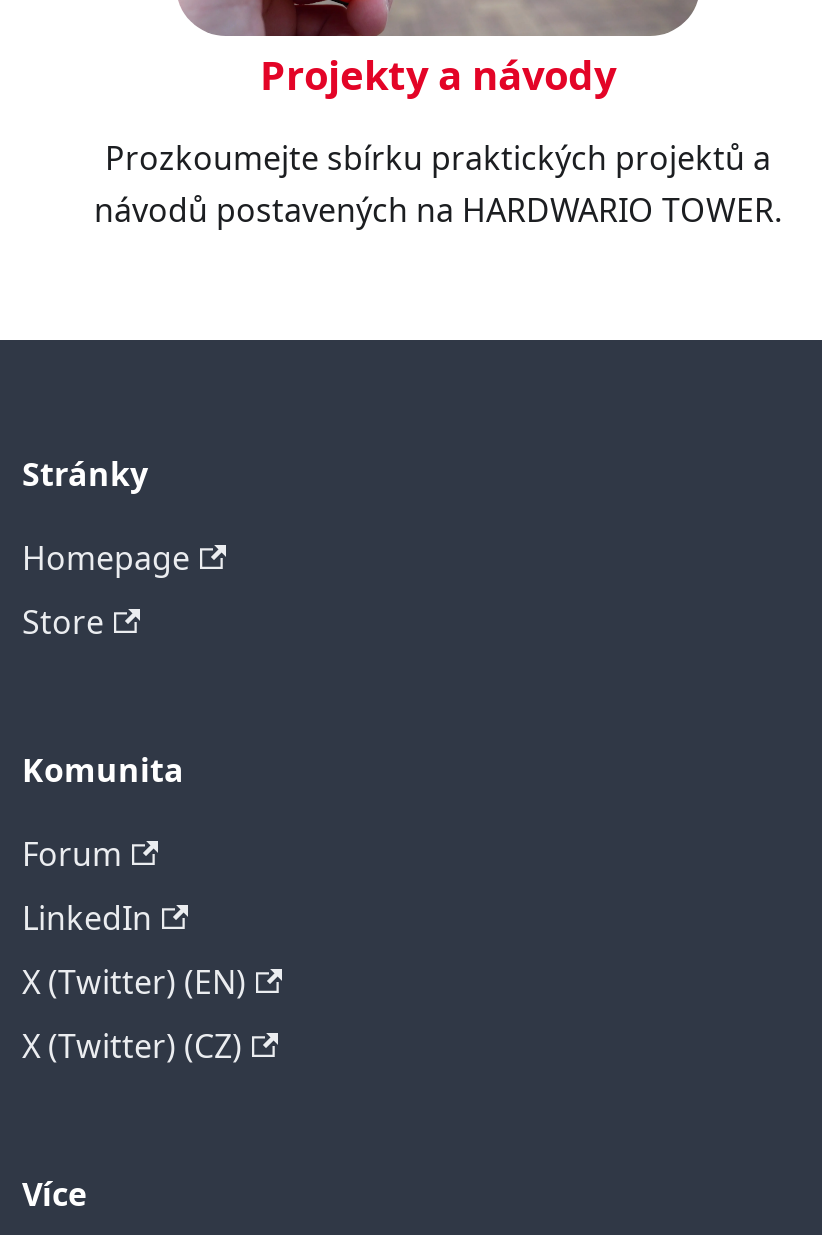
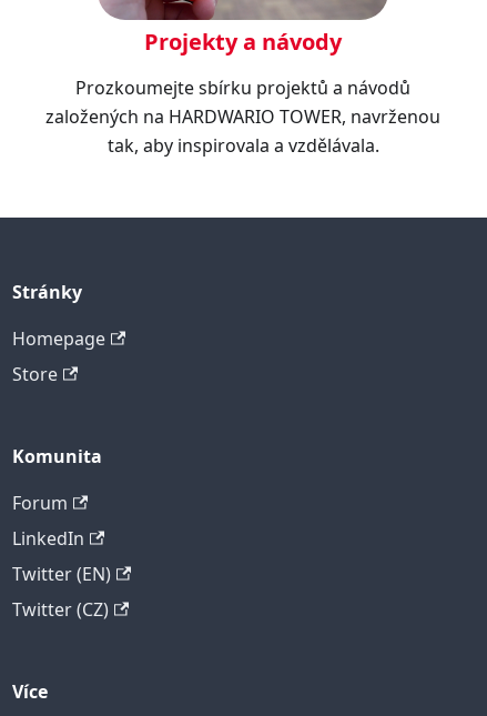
[94,136,782,232] Prozkoumejte sbírku praktických projektů a | návodů postavených na HARDWARIO TOWER. -> [45,75,440,158] Prozkoumejte sbírku projektů a návodů | založených na HARDWARIO TOWER, navrženou | tak, aby inspirovala a vzdělávala.
[22,960,246,1004] X (Twitter) (EN) -> [12,562,111,586] Twitter (EN)
[22,1024,242,1068] X (Twitter) (CZ) -> [12,597,109,622] Twitter (CZ)

